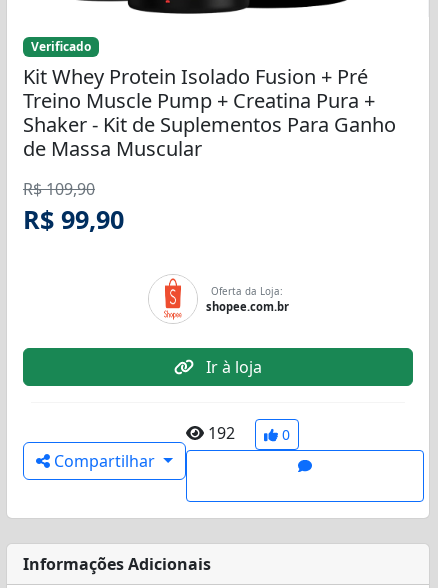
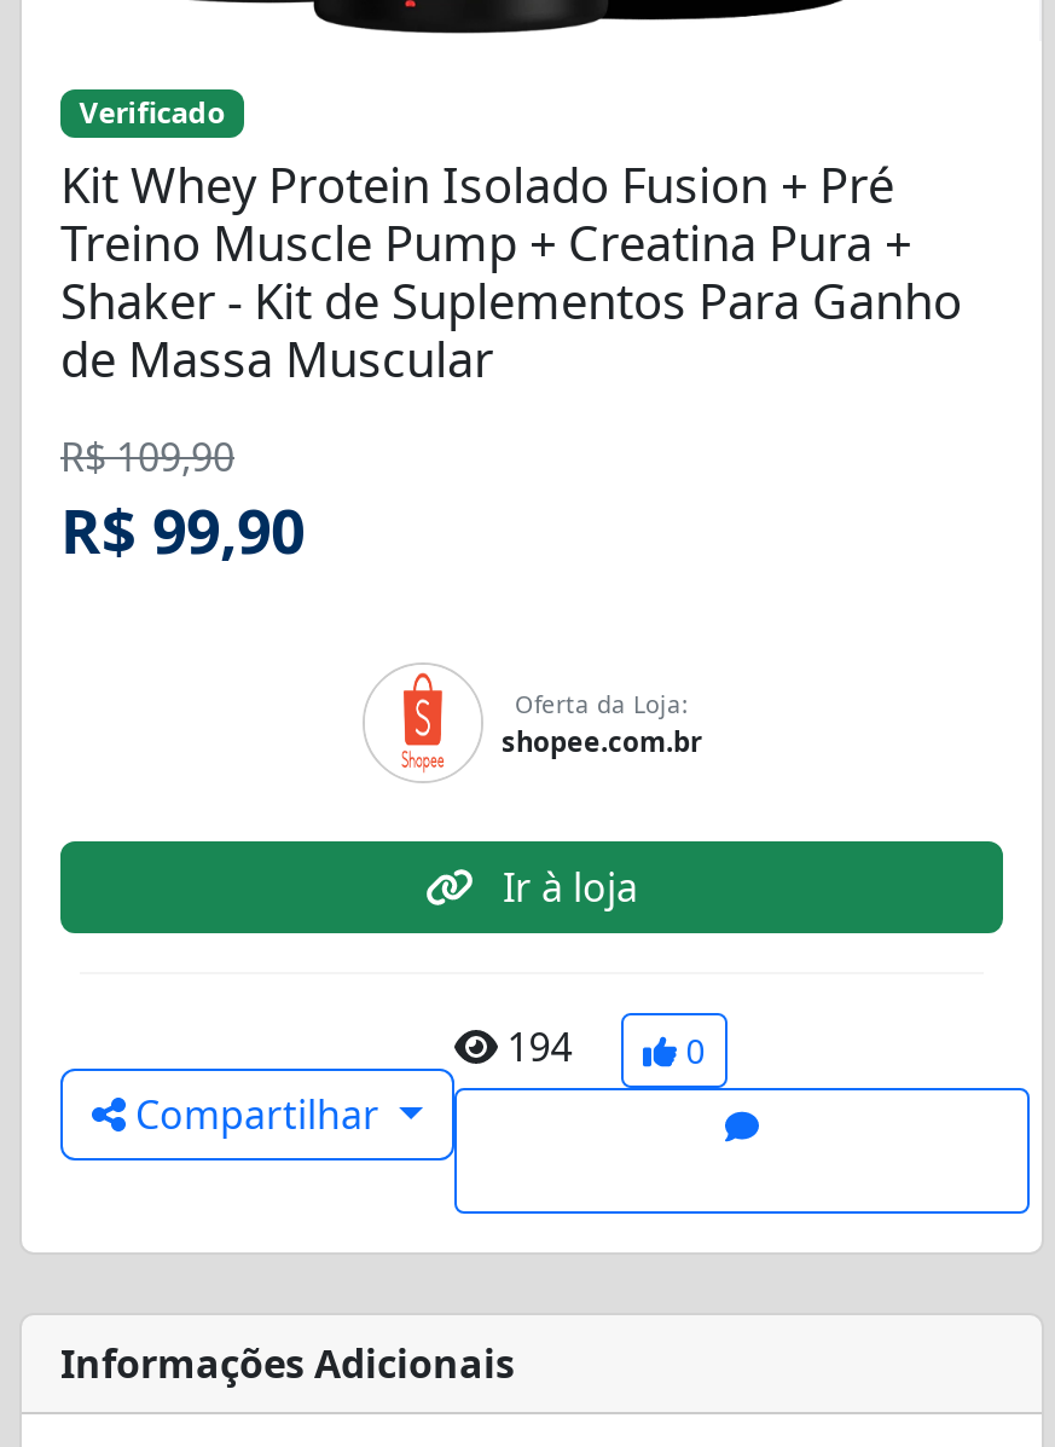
[204,422,239,444] 192 -> [497,1020,582,1073] 194

